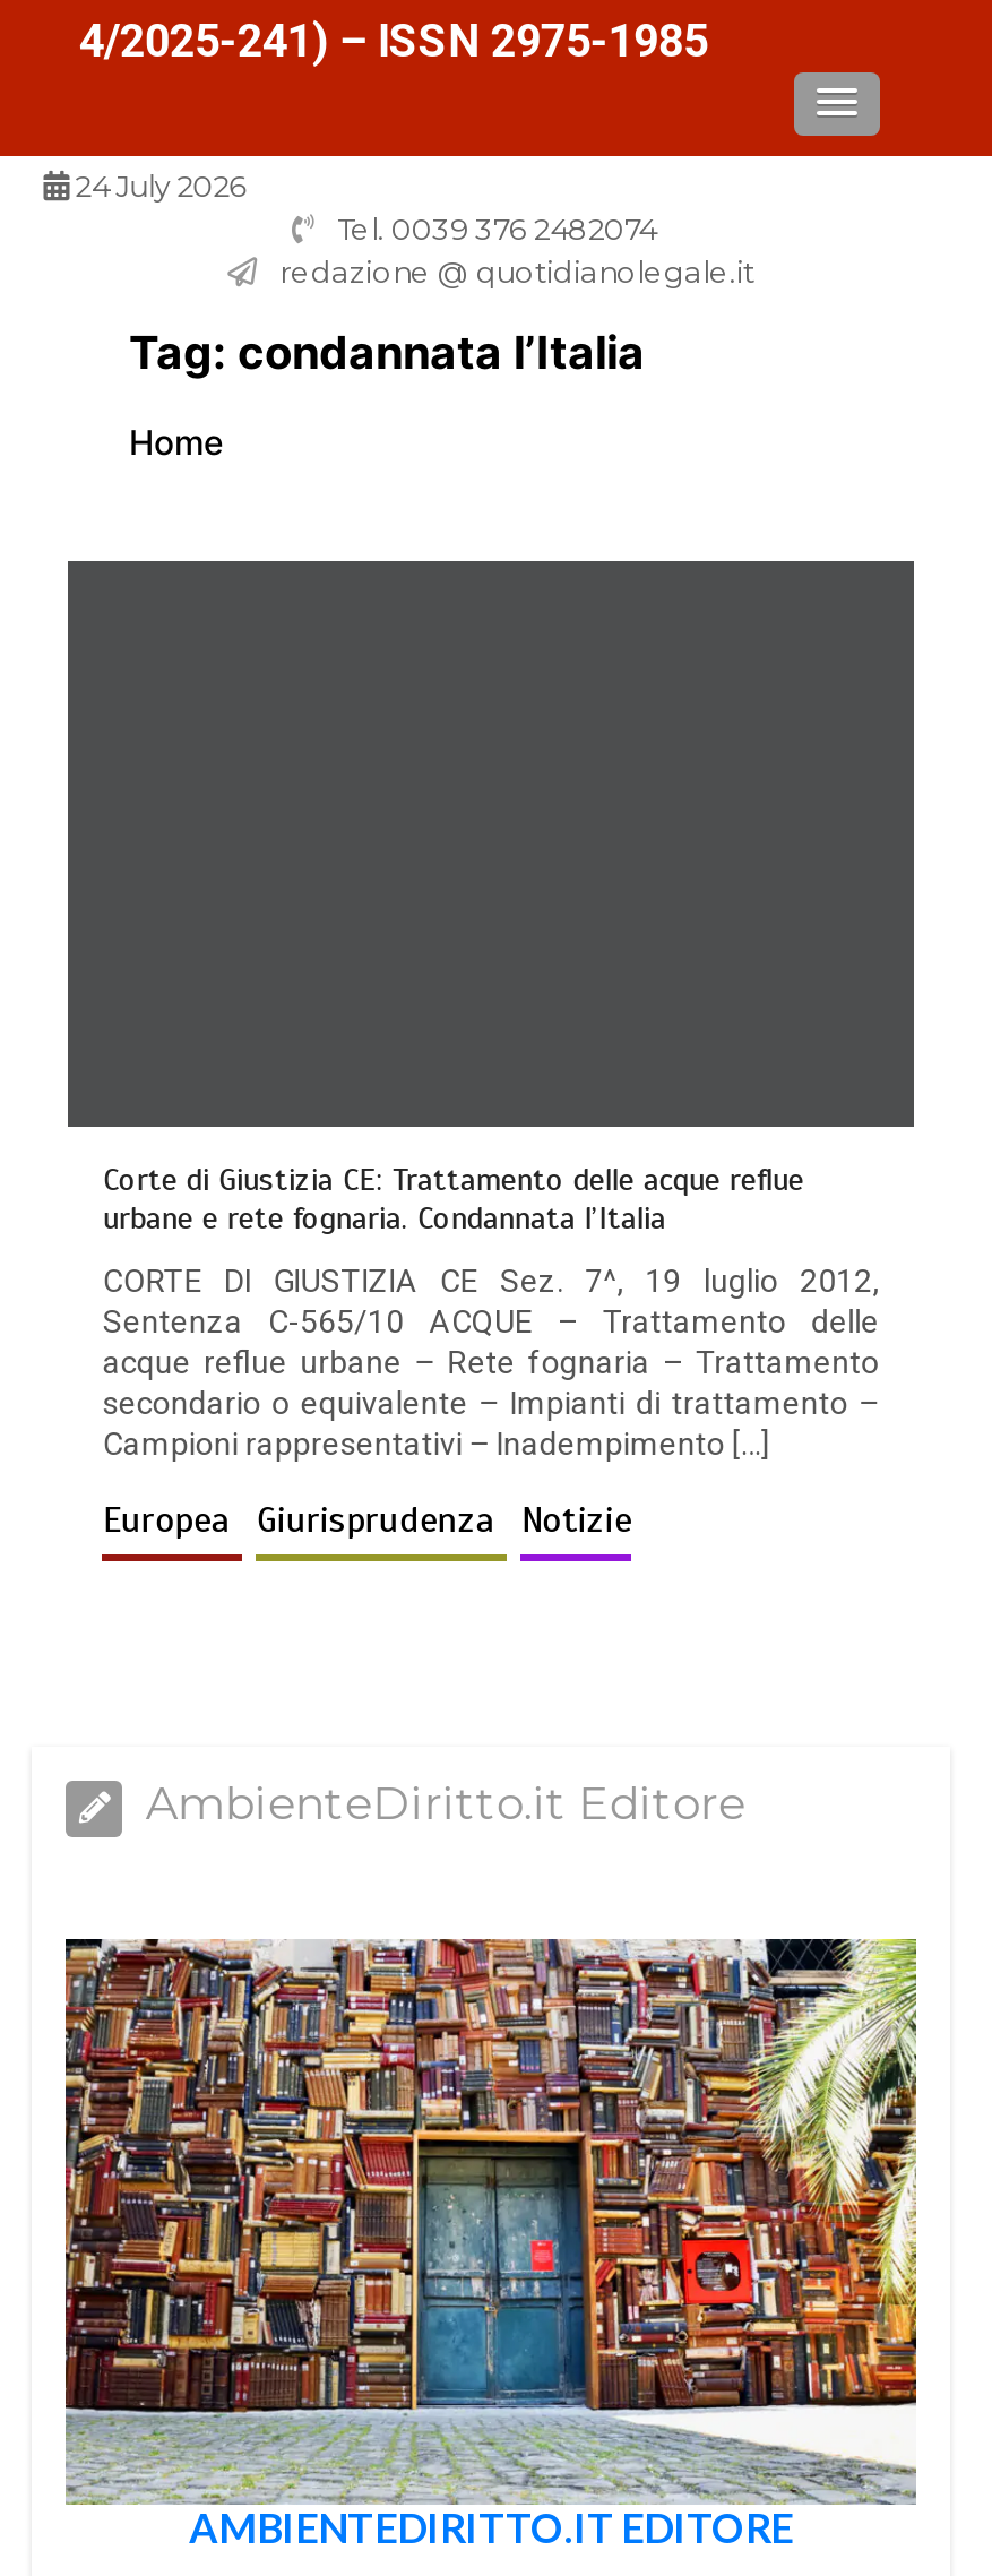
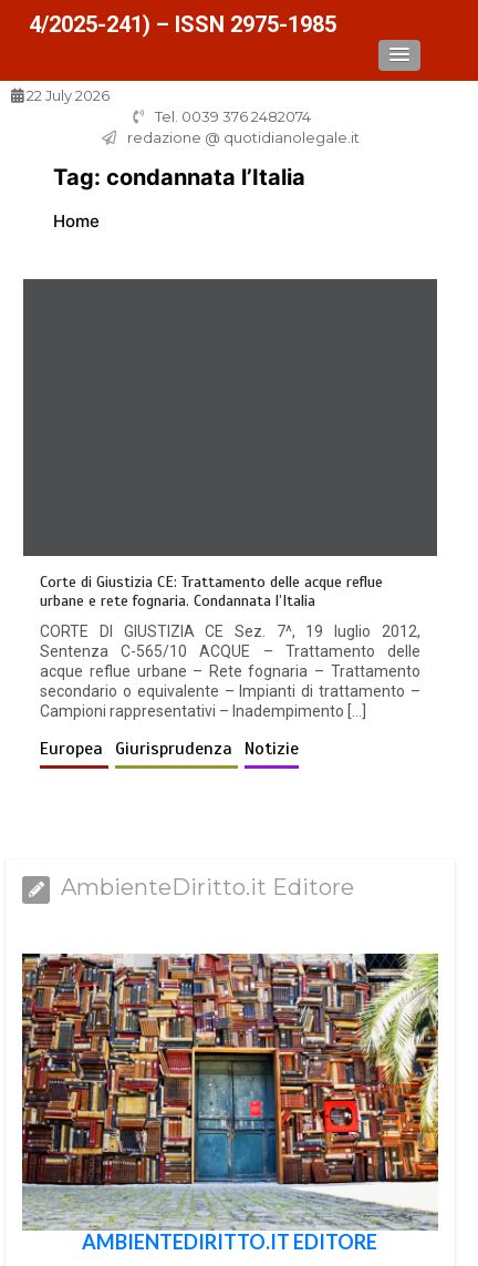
[68,168,247,205] 24 July 2026 -> [23,87,110,105] 22 July 2026

